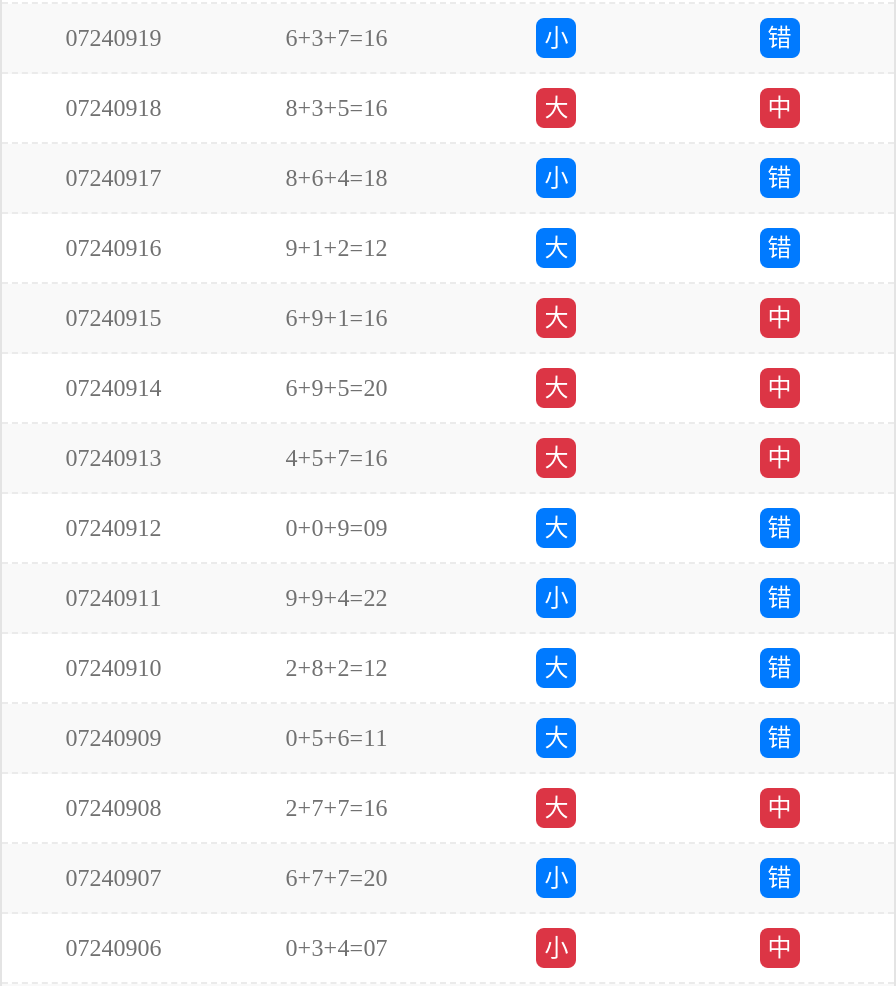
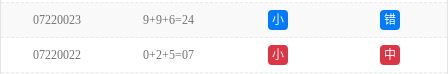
[66,24,162,52] 07240919 -> [33,13,81,27] 07220023
[286,24,388,52] 6+3+7=16 -> [143,13,194,27] 9+9+6=24
[66,94,792,962] 07240918 | 8+3+5=16 | 大 | 中 | 07240917 | 8+6+4=18 | 小 | 错 | 07240916 | 9+1+2=12 | 大 | 错 | 07240915 | 6+9+1=16 | 大 | 中 | 07240914 | 6+9+5=20 | 大 | 中 | 07240913 | 4+5+7=16 | 大 | 中 | 07240912 | 0+0+9=09 | 大 | 错 | 07240911 | 9+9+4=22 | 小 | 错 | 07240910 | 2+8+2=12 | 大 | 错 | 07240909 | 0+5+6=11 | 大 | 错 | 07240908 | 2+7+7=16 | 大 | 中 | 07240907 | 6+7+7=20 | 小 | 错 | 07240906 | 0+3+4=07 -> [33,48,194,62] 07220022 | 0+2+5=07

